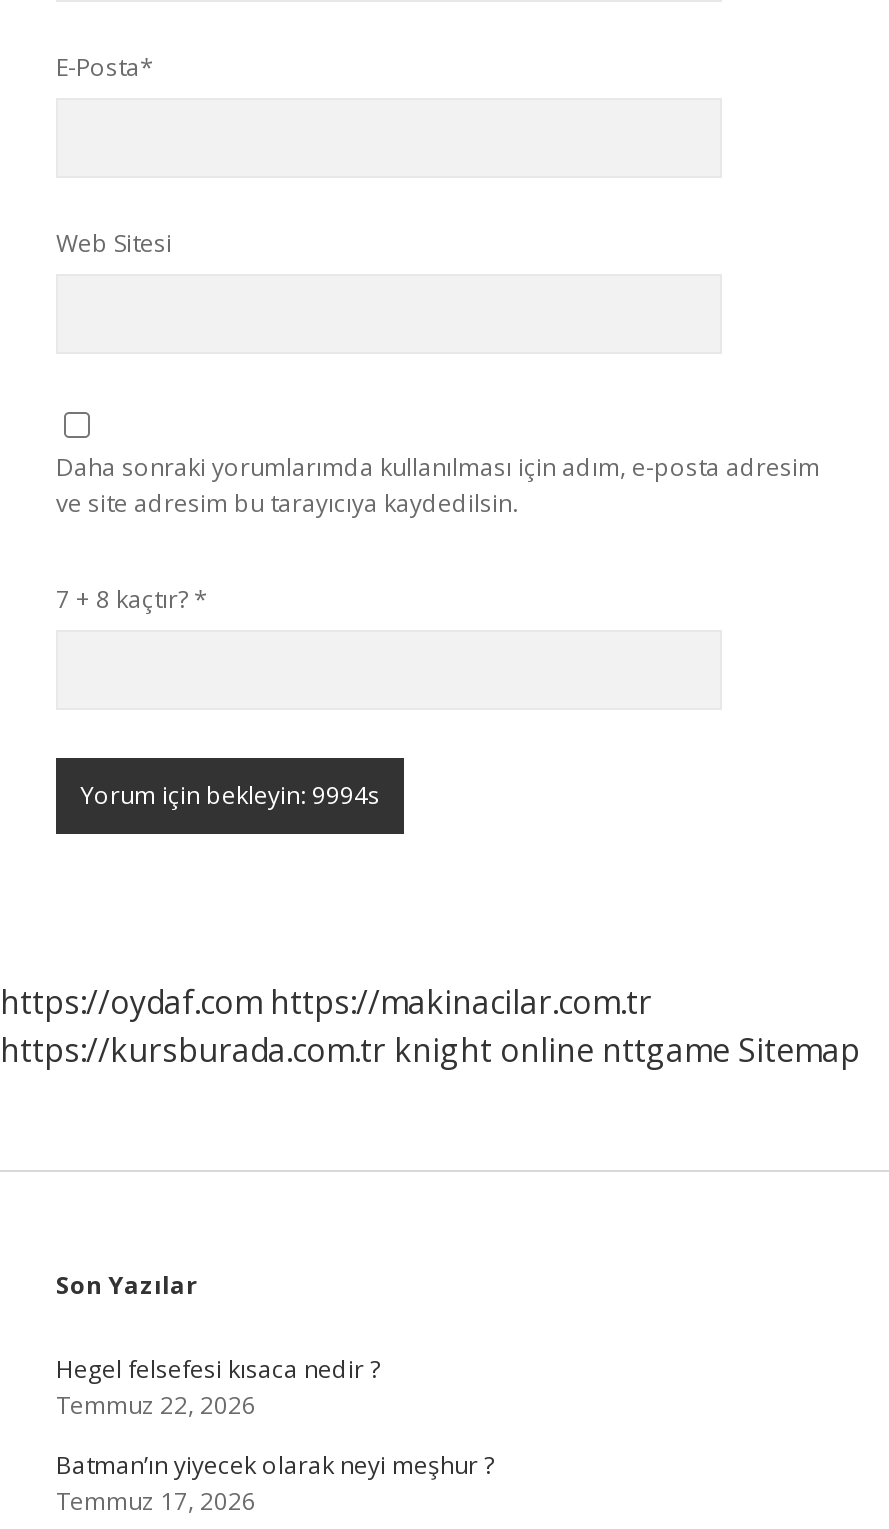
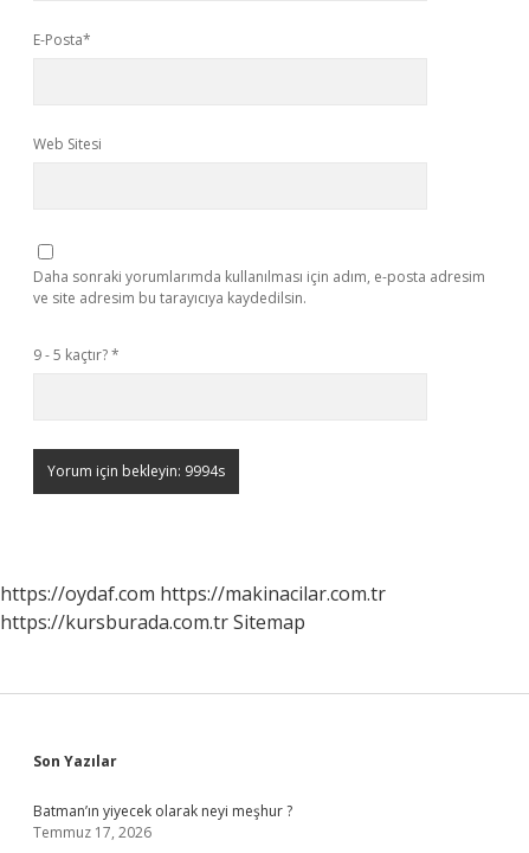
[56,582,208,616] 7 + 8 kaçtır? * -> [33,345,120,365] 9 - 5 kaçtır? *
[0,1028,860,1072] https://kursburada.com.tr knight online nttgame Sitemap -> [0,609,305,635] https://kursburada.com.tr Sitemap
[56,1352,380,1422] Hegel felsefesi kısaca nedir ? | Temmuz 22, 2026 -> none

